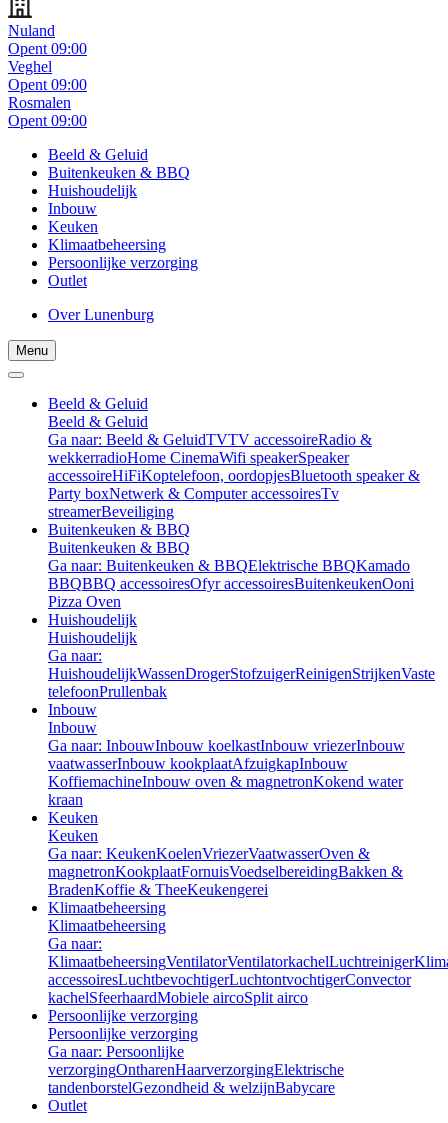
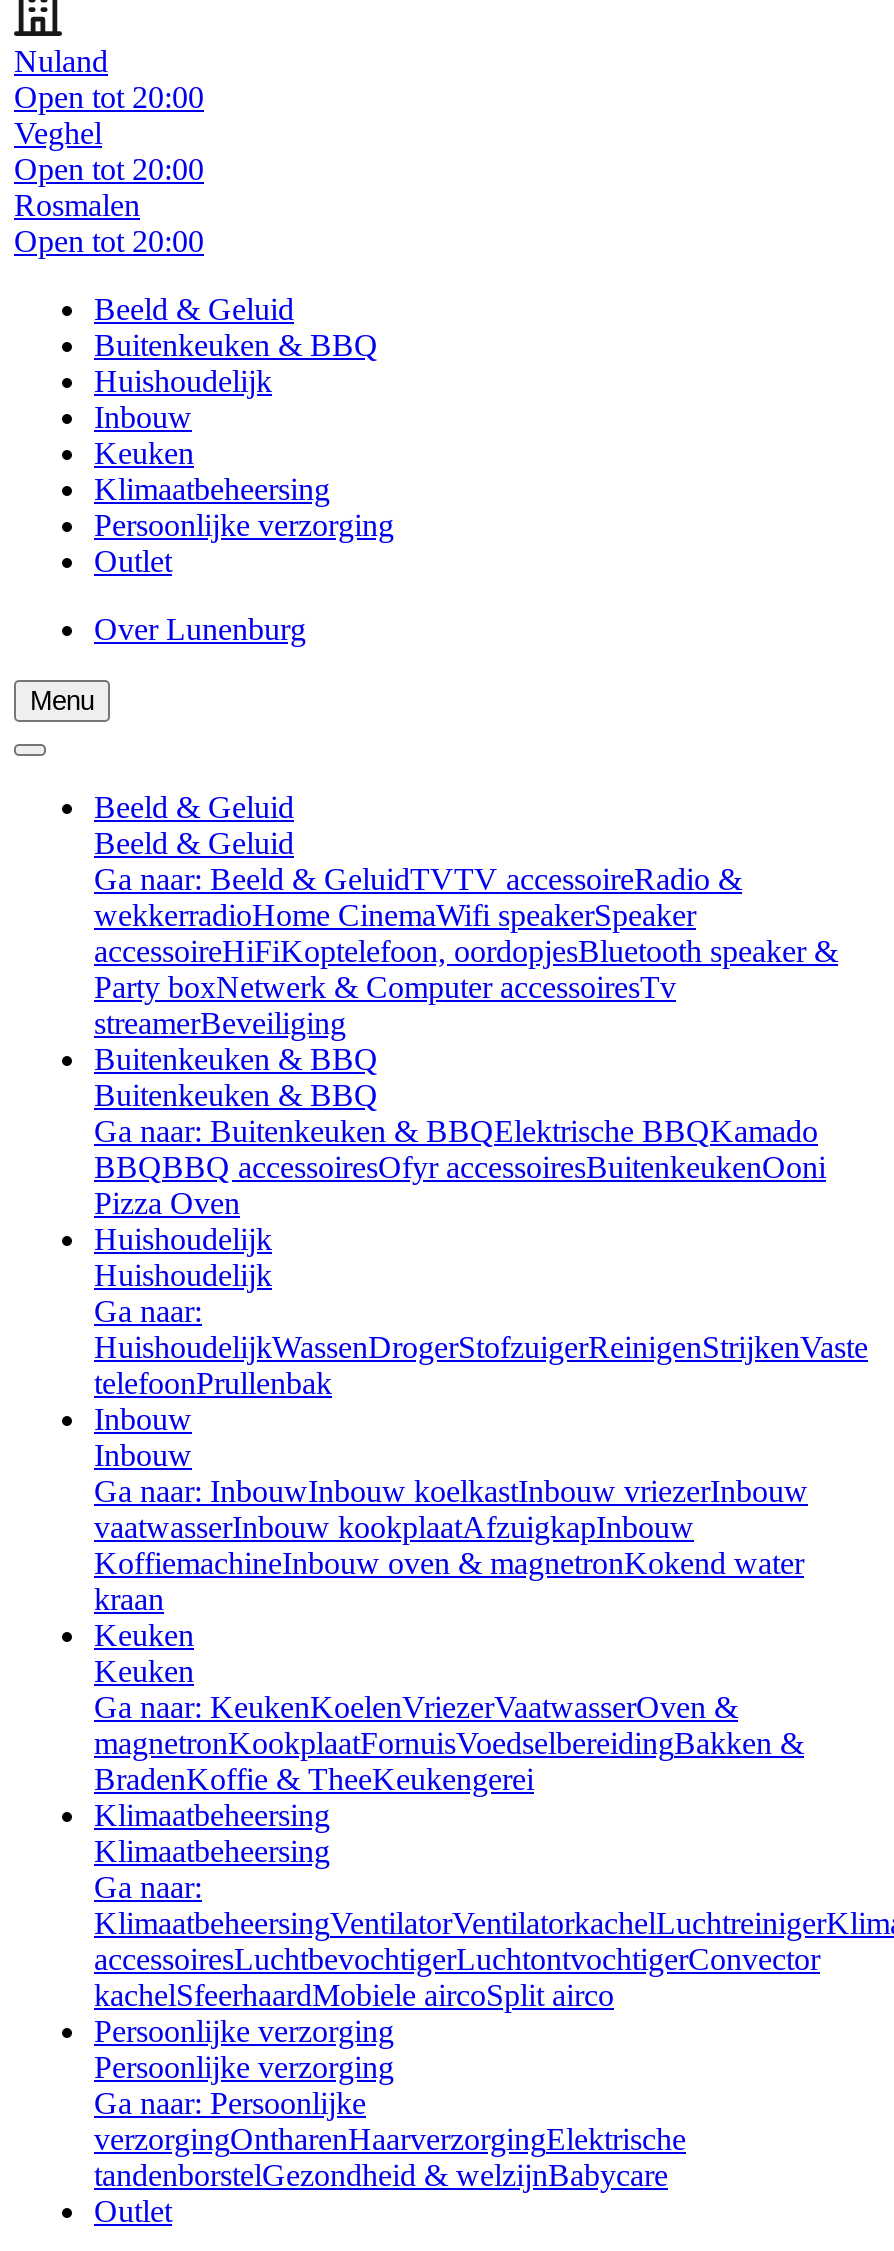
[8,40,87,57] Opent 09:00 -> [14,80,204,114] Open tot 20:00
[8,76,87,93] Opent 09:00 -> [14,152,204,186] Open tot 20:00
[8,112,87,129] Opent 09:00 -> [14,224,204,258] Open tot 20:00

